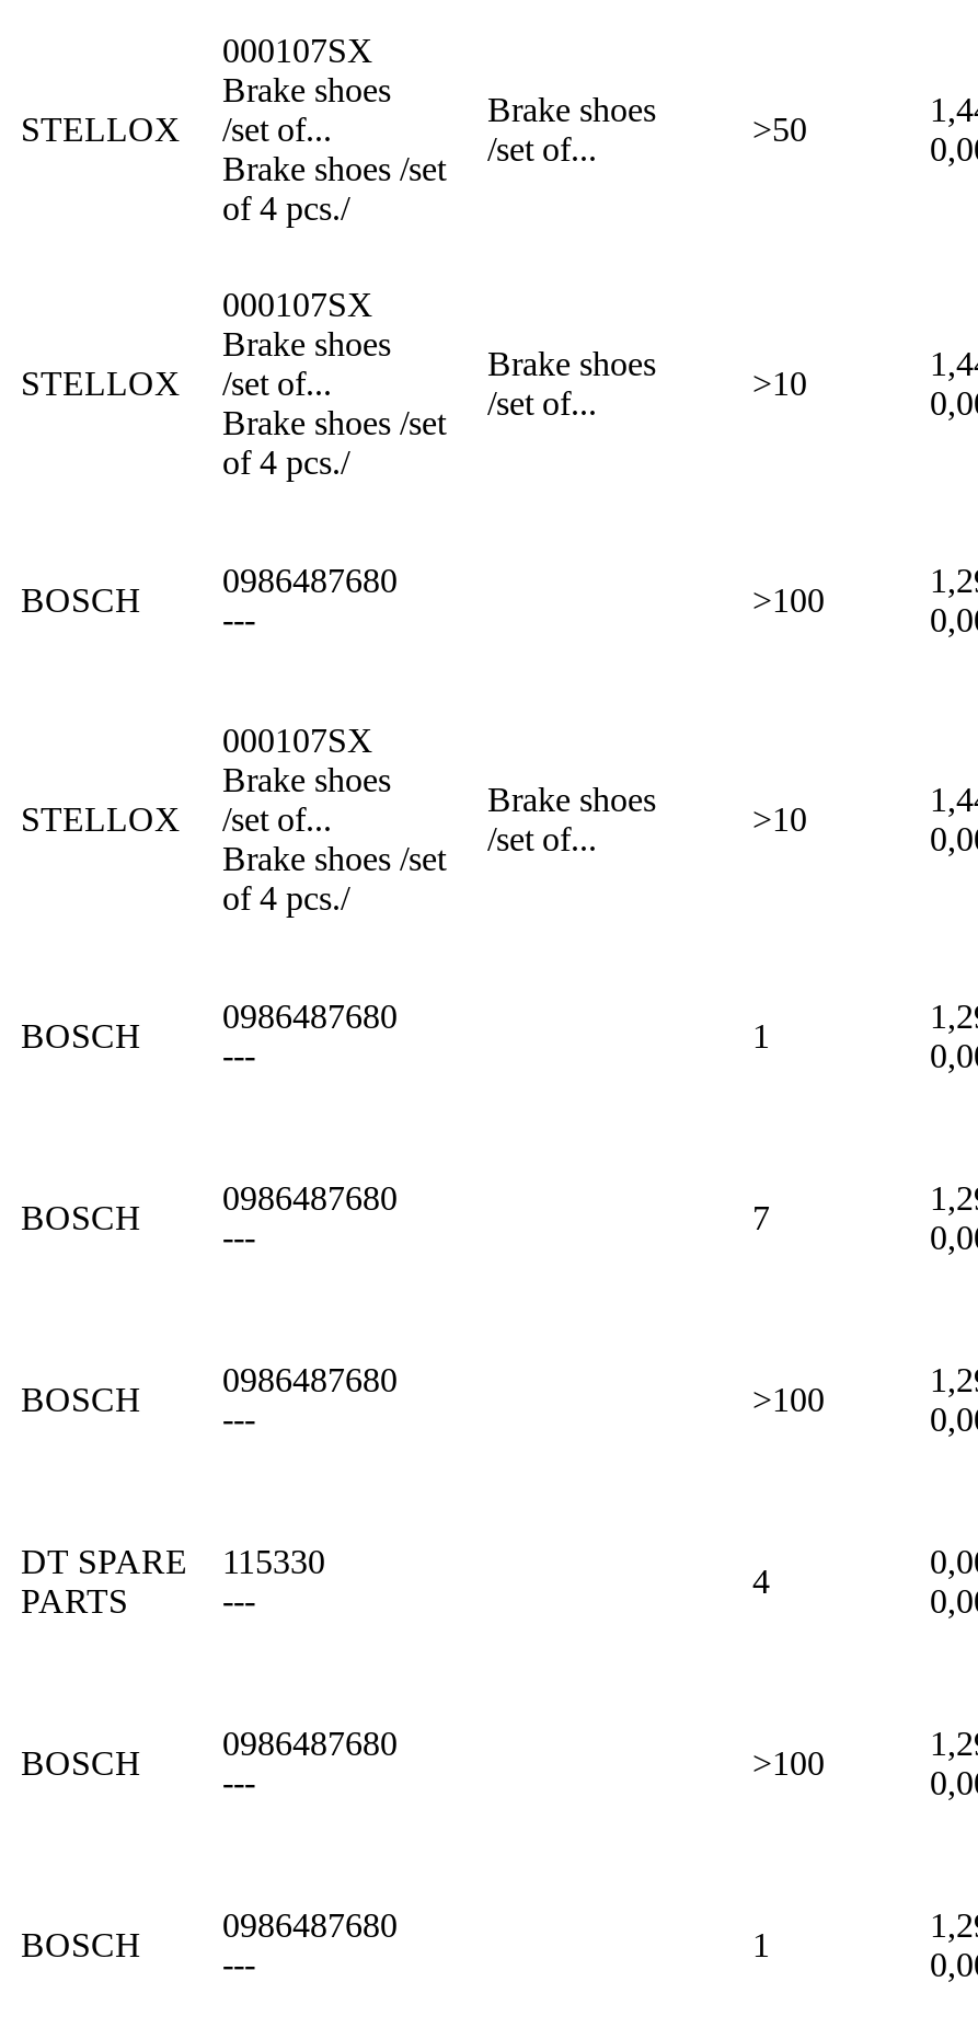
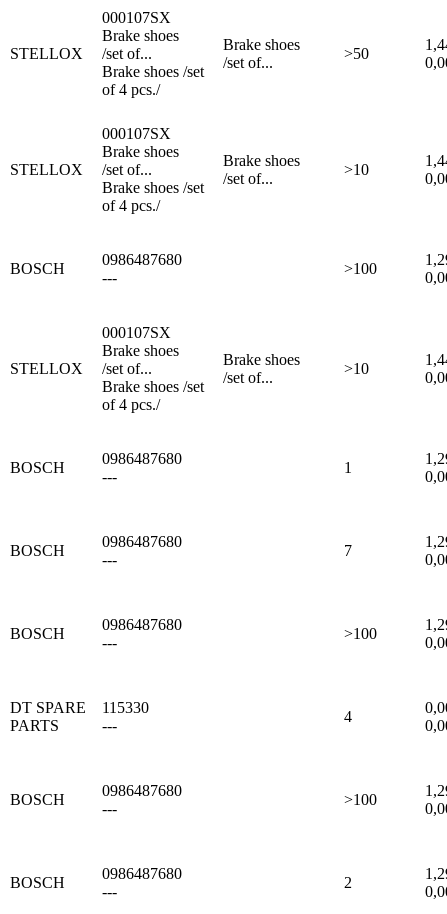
[752,1927,770,1964] 1 -> [344,874,352,891] 2

